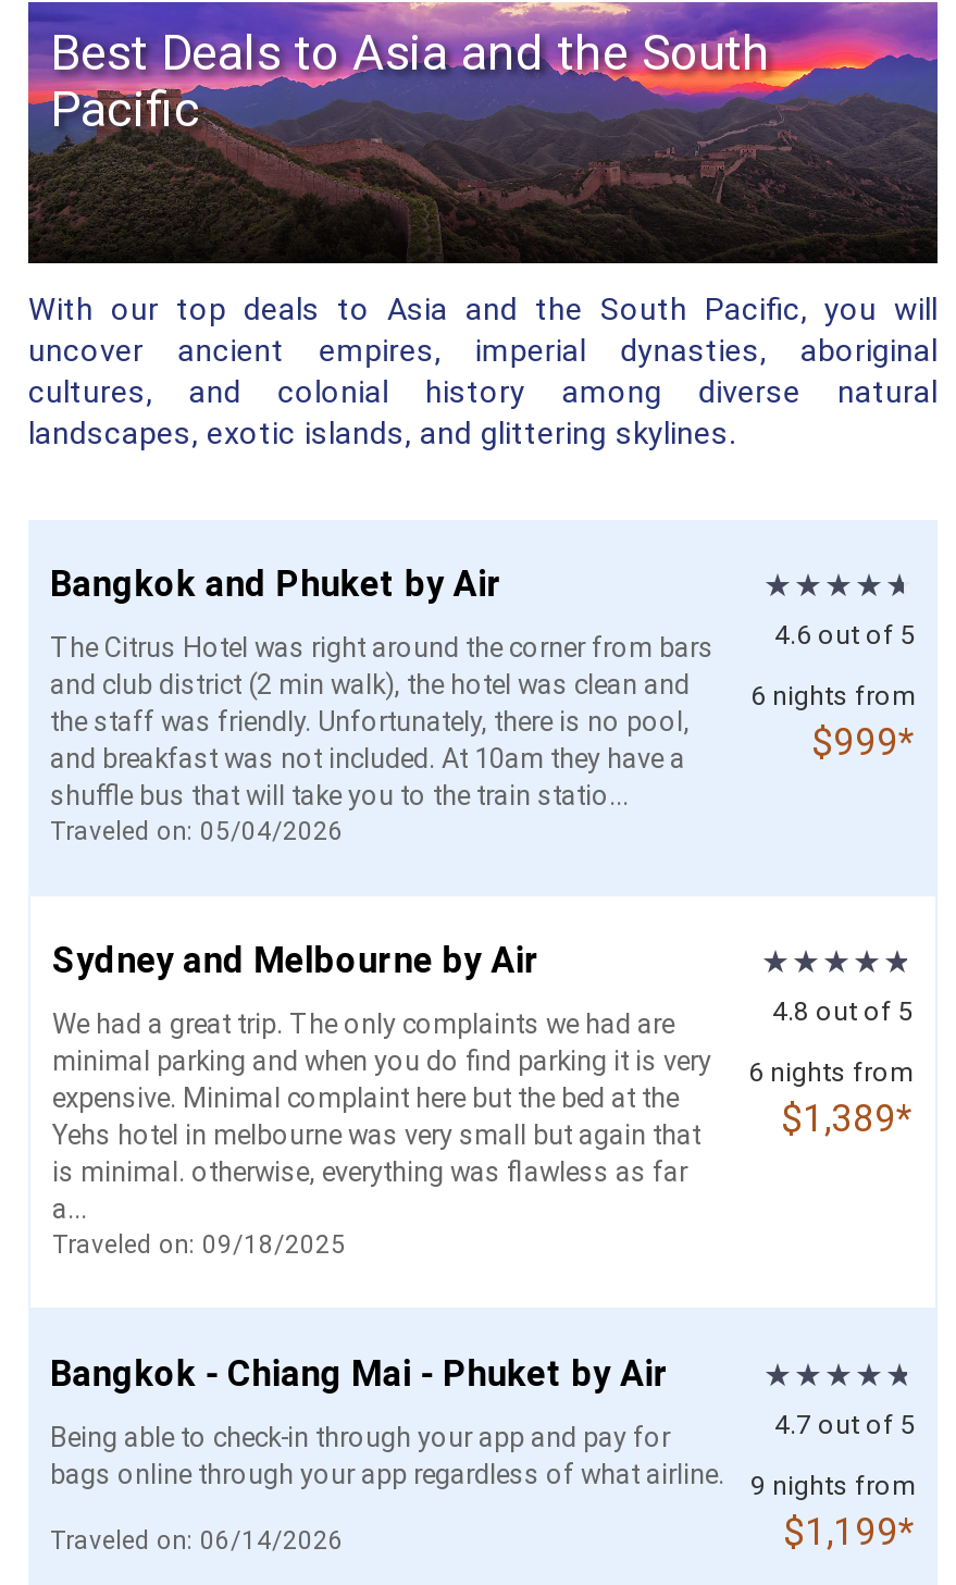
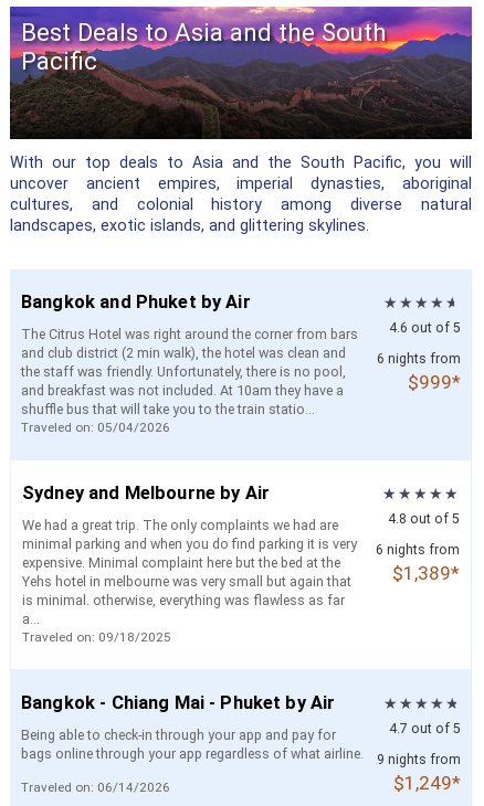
[783,1510,916,1553] $1,199* -> [393,772,461,794] $1,249*

